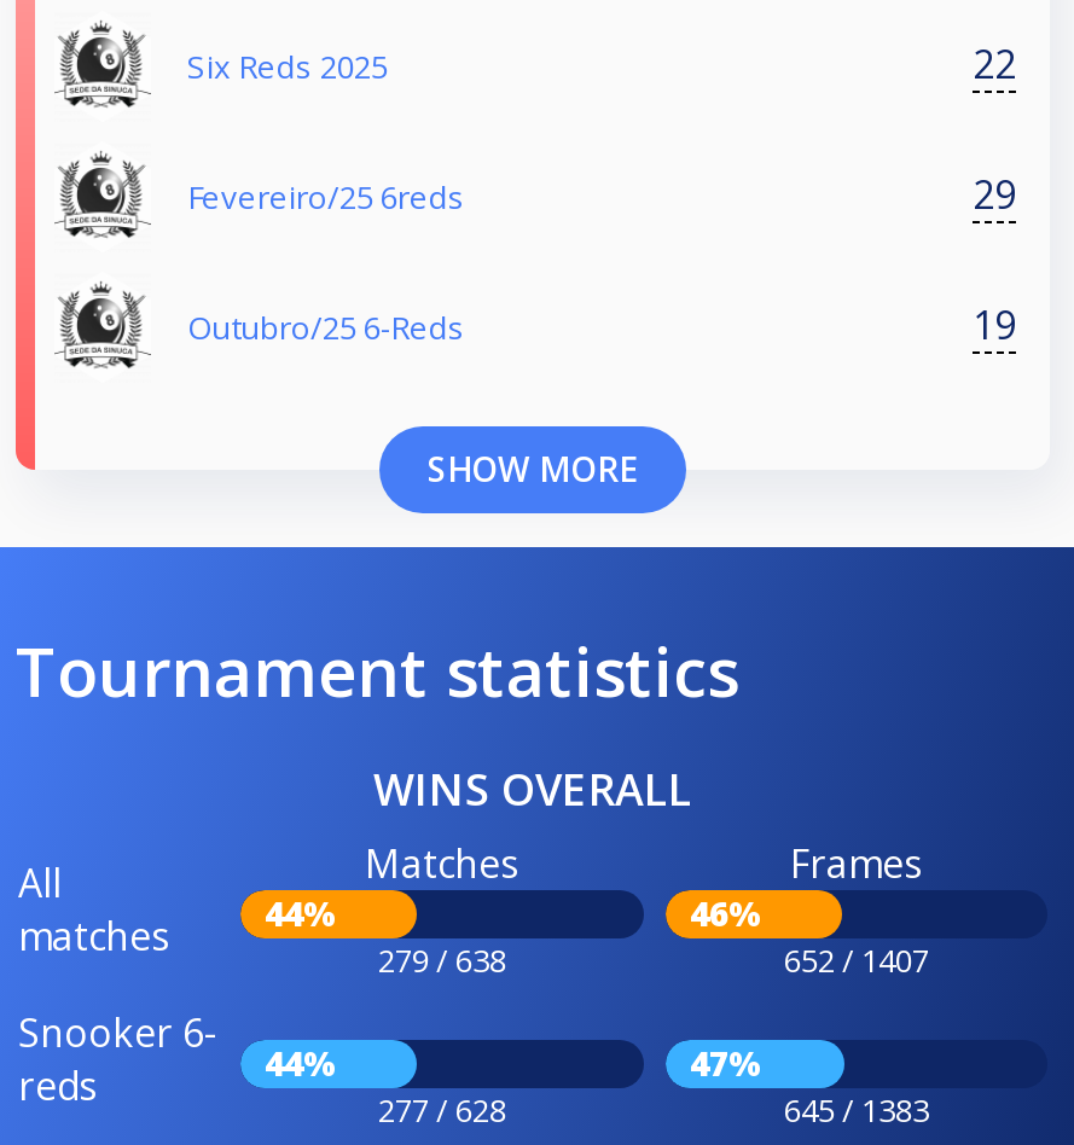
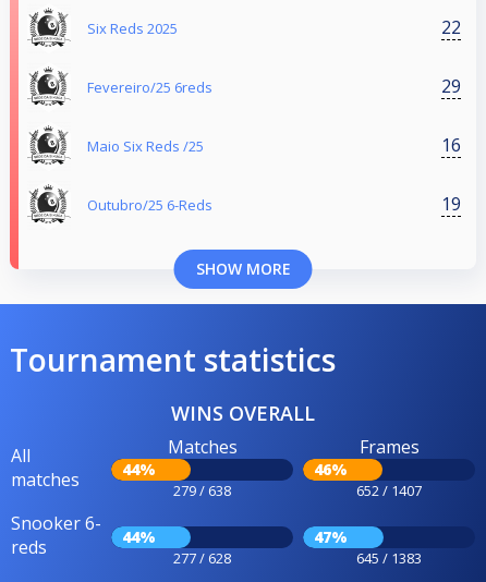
none -> [87,134,461,157] Maio Six Reds /25 | 16

